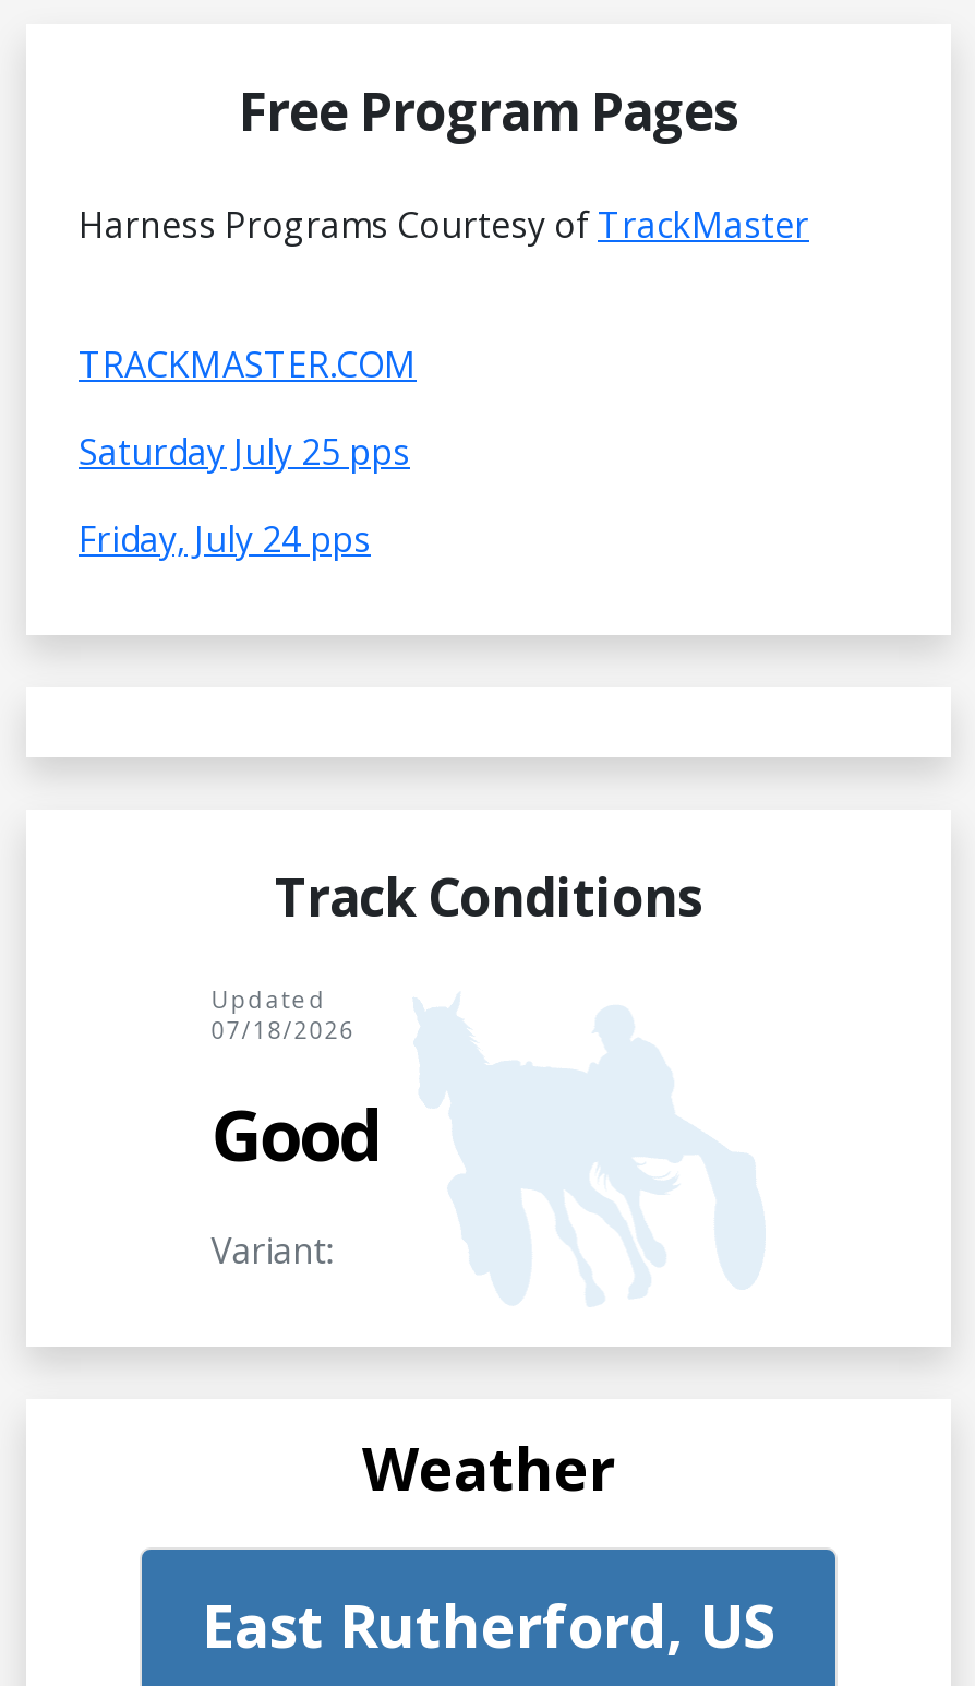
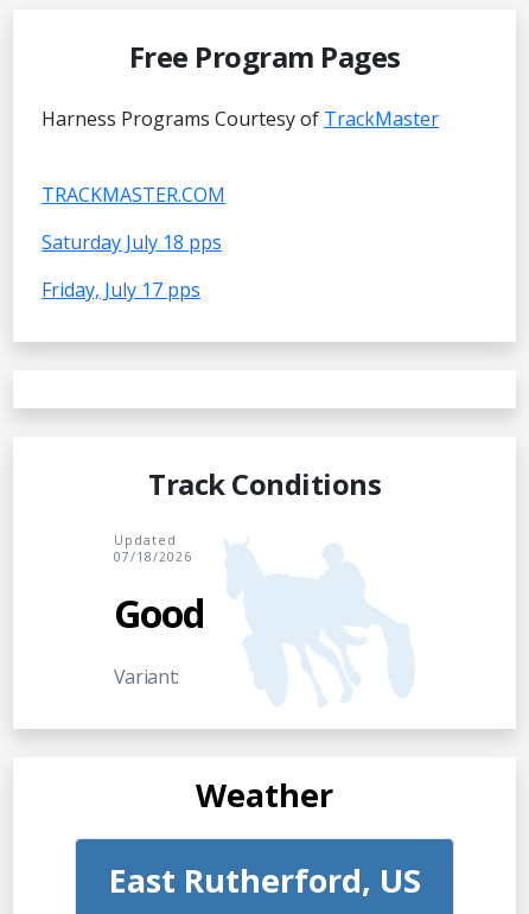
[79,428,410,476] Saturday July 25 pps -> [42,229,222,255] Saturday July 18 pps
[79,515,371,563] Friday, July 24 pps -> [42,277,200,303] Friday, July 17 pps

